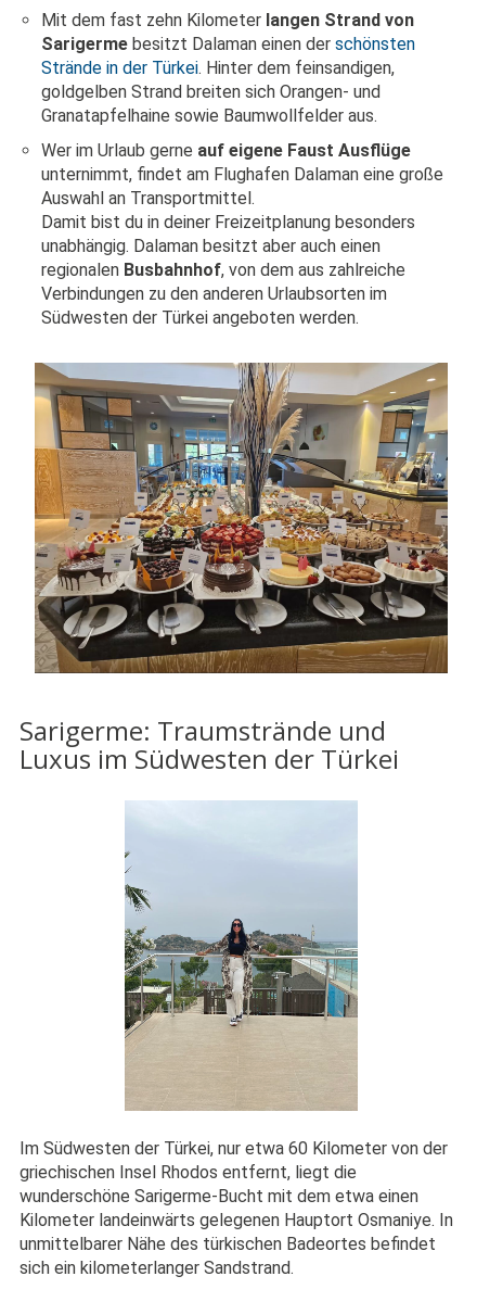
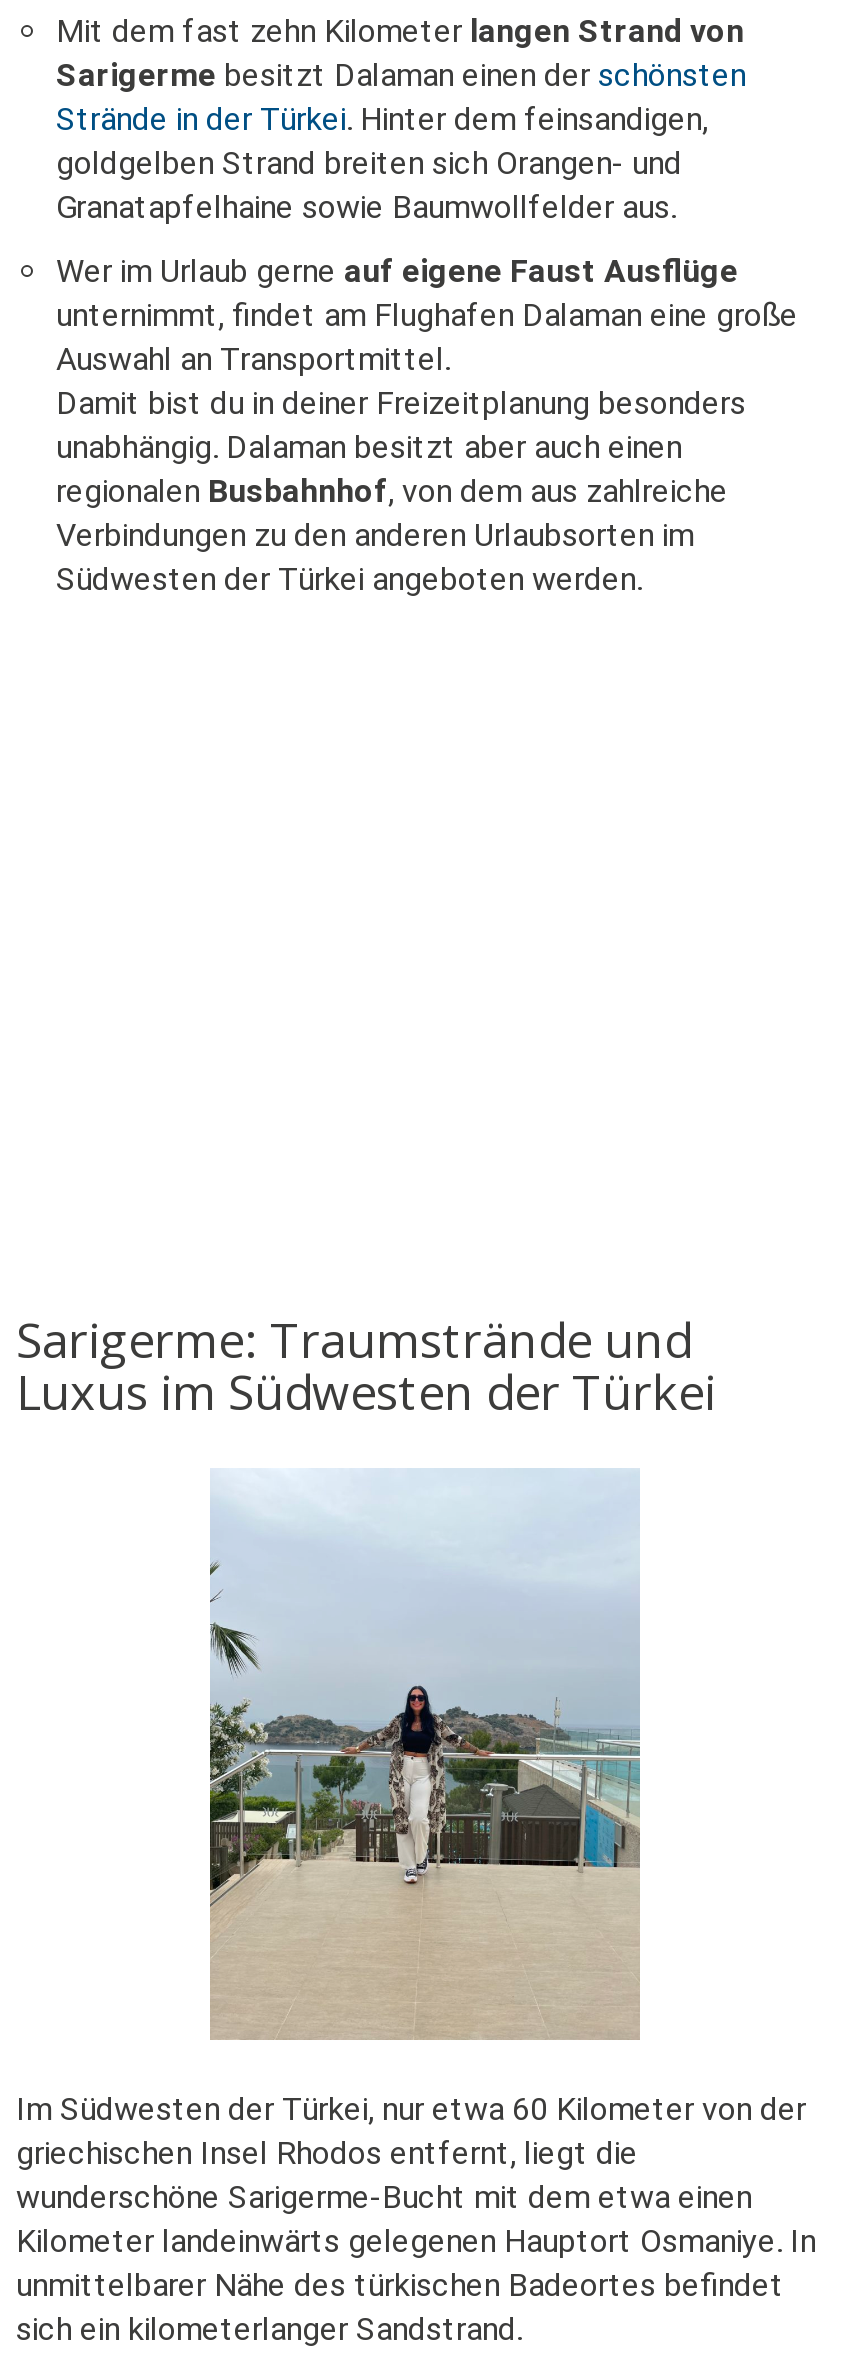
[34,362,449,674] [image] -> none

